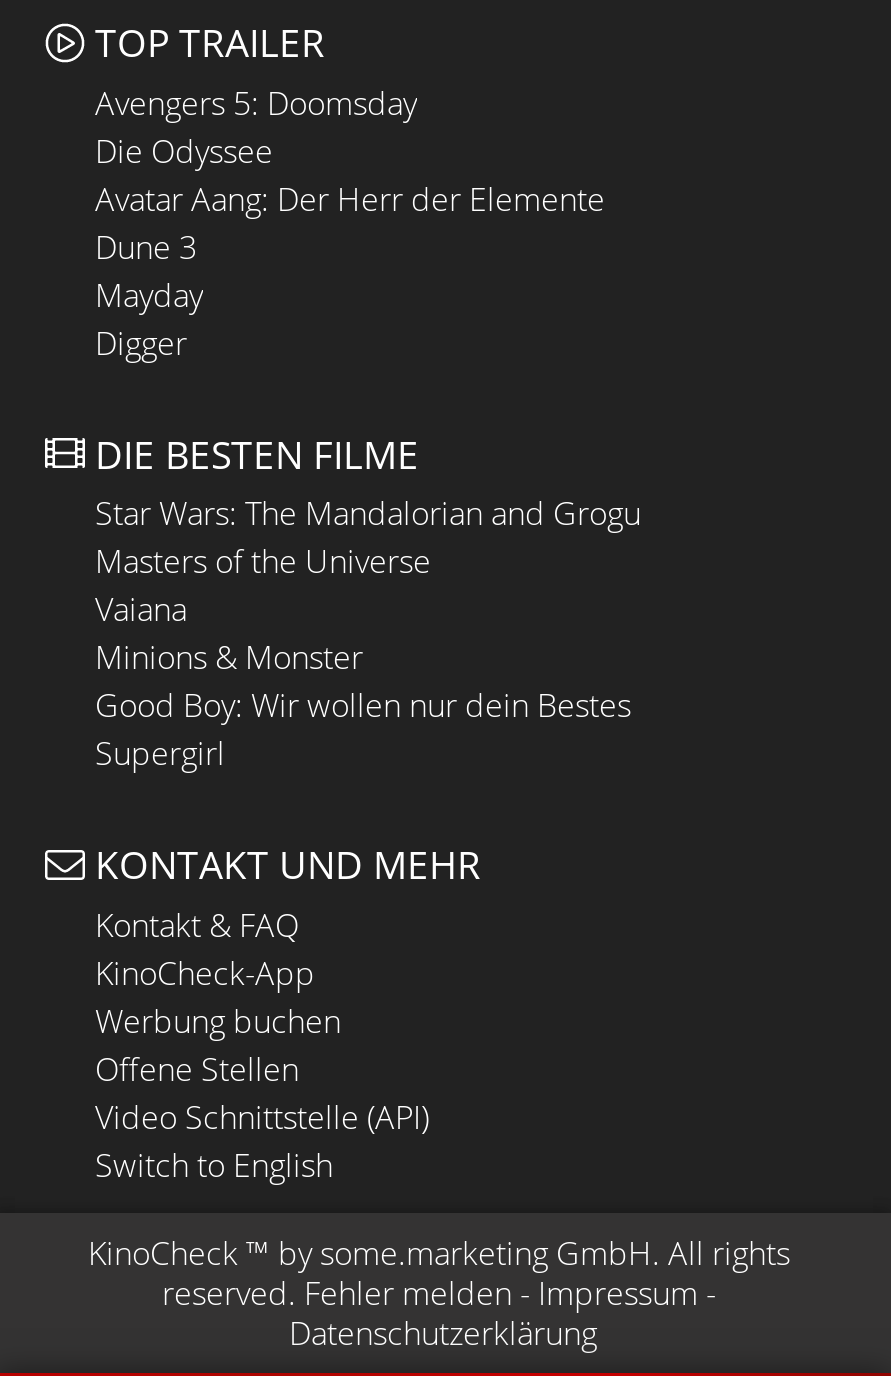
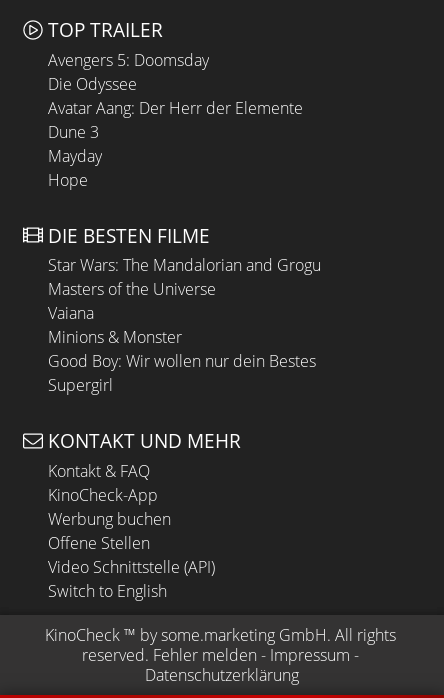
[95,320,187,364] Digger -> [48,168,88,190] Hope

